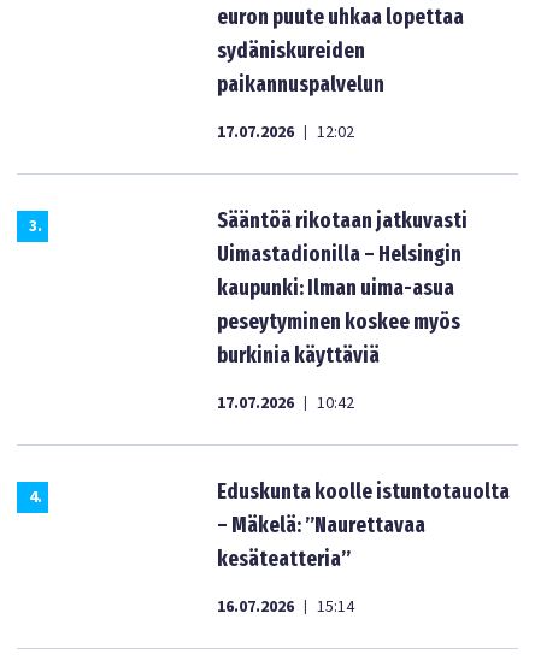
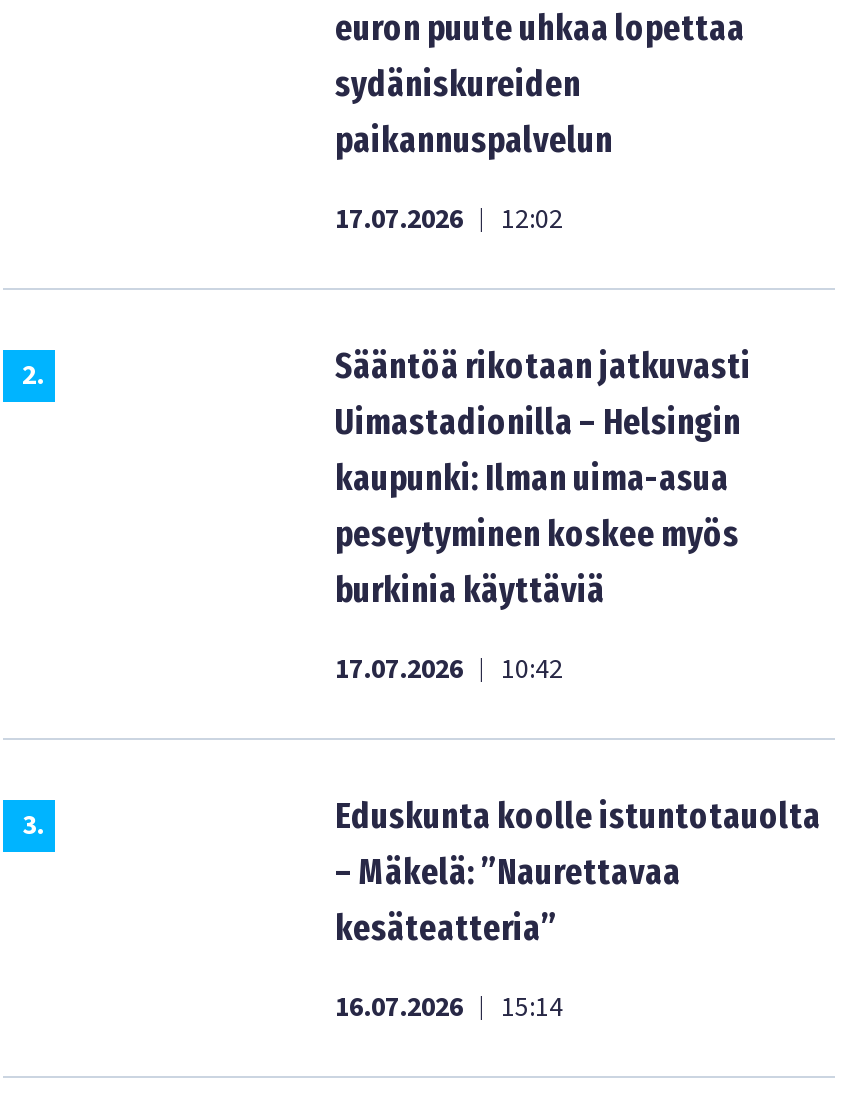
[28,214,42,238] 3. -> [22,356,44,396] 2.
[28,485,42,509] 4. -> [22,806,44,846] 3.

